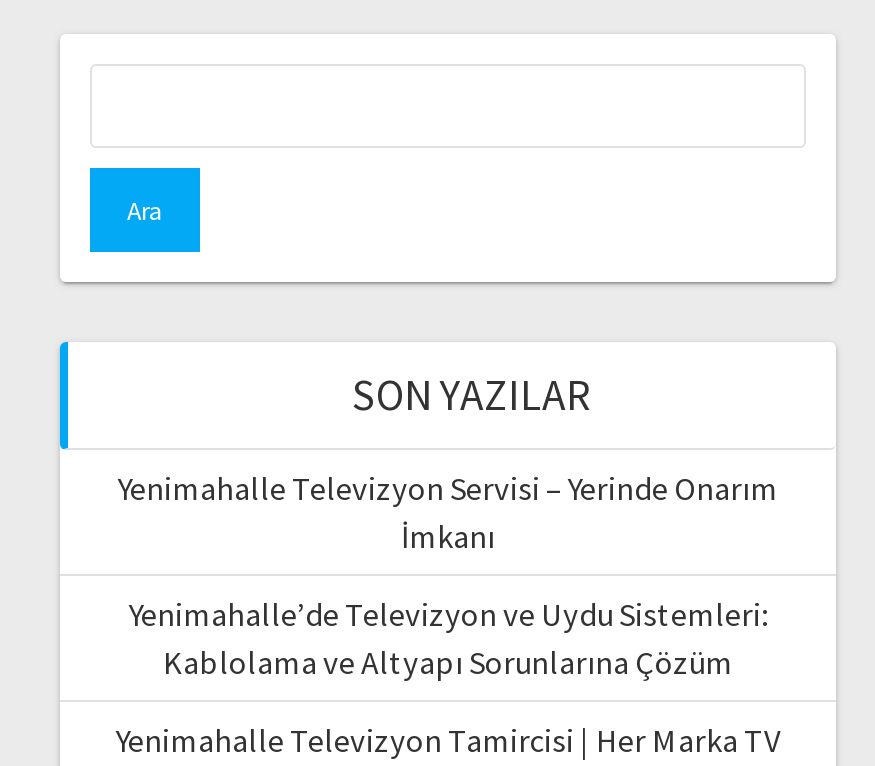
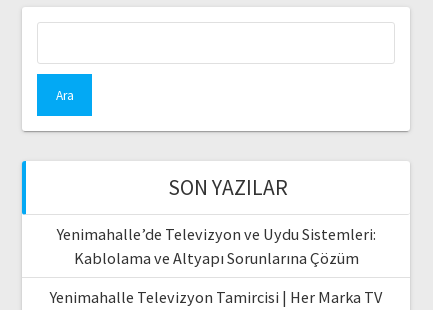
[118,468,778,556] Yenimahalle Televizyon Servisi – Yerinde Onarım | İmkanı -> none

